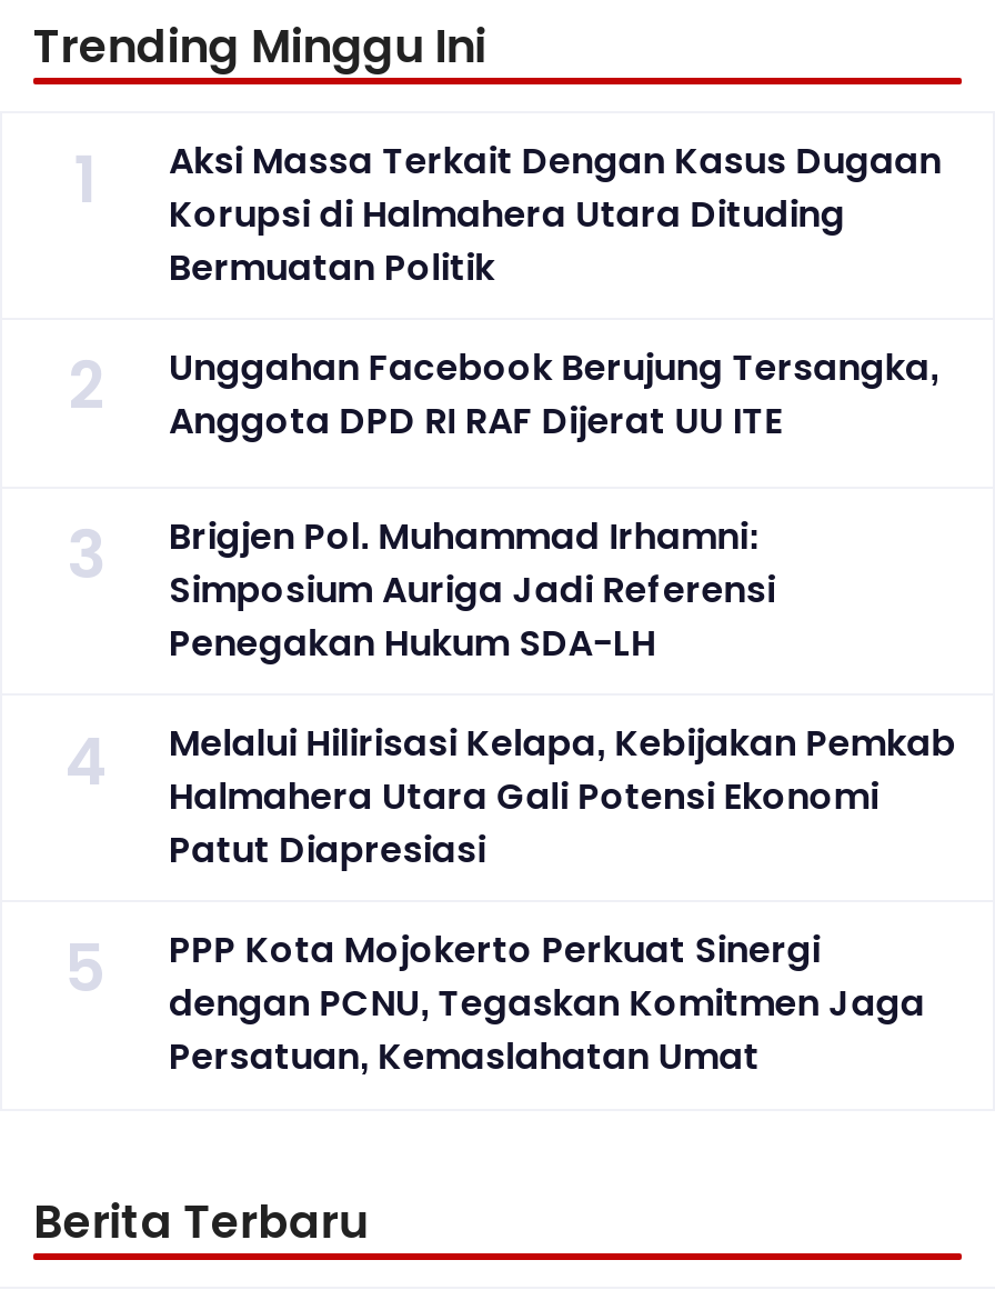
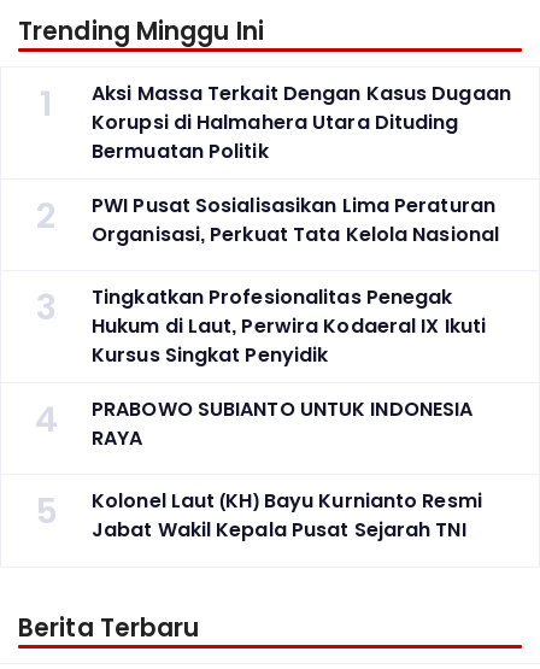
[169,342,939,446] Unggahan Facebook Berujung Tersangka, | Anggota DPD RI RAF Dijerat UU ITE -> [92,192,499,248] PWI Pusat Sosialisasikan Lima Peraturan | Organisasi, Perkuat Tata Kelola Nasional
[169,511,775,669] Brigjen Pol. Muhammad Irhamni: | Simposium Auriga Jadi Referensi | Penegakan Hukum SDA-LH -> [92,283,486,369] Tingkatkan Profesionalitas Penegak | Hukum di Laut, Perwira Kodaeral IX Ikuti | Kursus Singkat Penyidik
[169,718,956,875] Melalui Hilirisasi Kelapa, Kebijakan Pemkab | Halmahera Utara Gali Potensi Ekonomi | Patut Diapresiasi -> [92,395,473,452] PRABOWO SUBIANTO UNTUK INDONESIA | RAYA
[169,924,925,1082] PPP Kota Mojokerto Perkuat Sinergi | dengan PCNU, Tegaskan Komitmen Jaga | Persatuan, Kemaslahatan Umat -> [92,487,482,544] Kolonel Laut (KH) Bayu Kurnianto Resmi | Jabat Wakil Kepala Pusat Sejarah TNI

